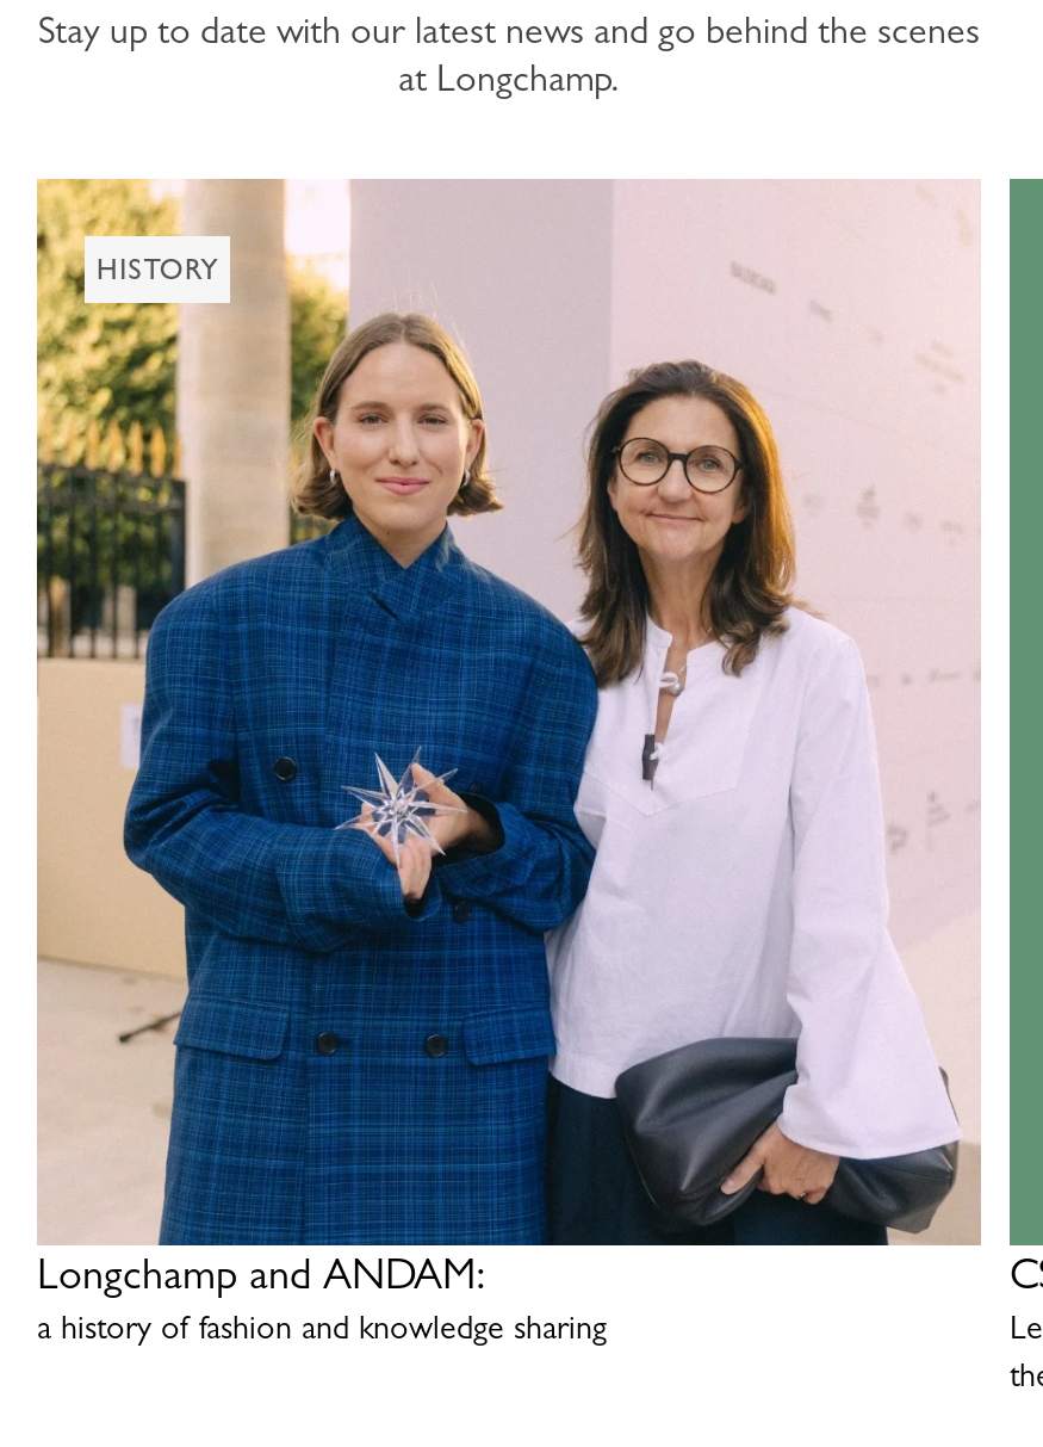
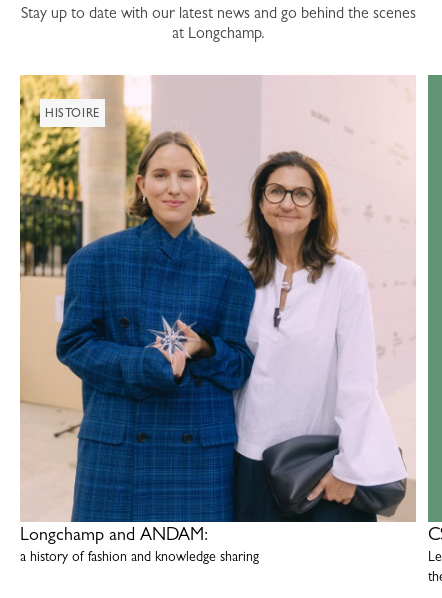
[97,253,219,286] HISTORY -> [45,106,100,120] HISTOIRE

